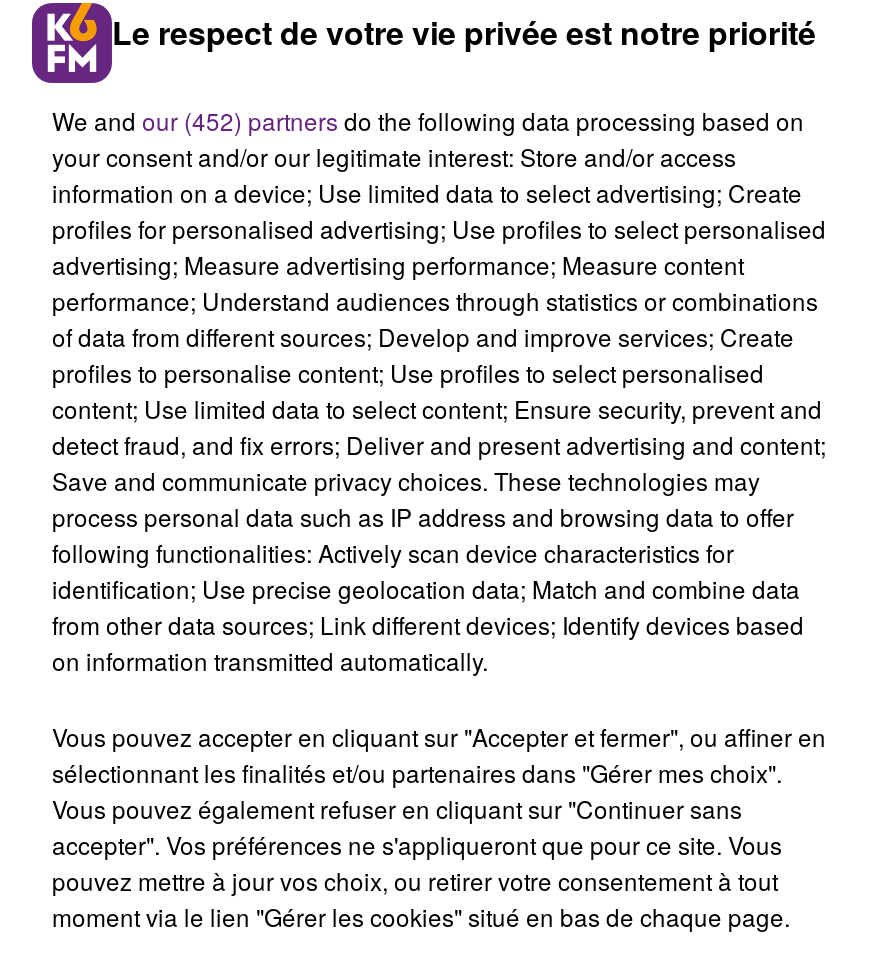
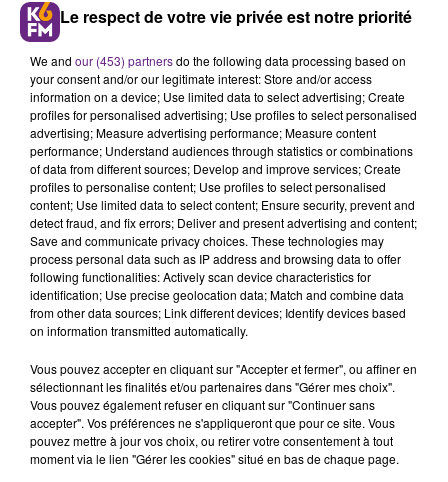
[52,103,804,137] We and our (452) partners do the following data processing based on -> [30,52,406,69] We and our (453) partners do the following data processing based on

